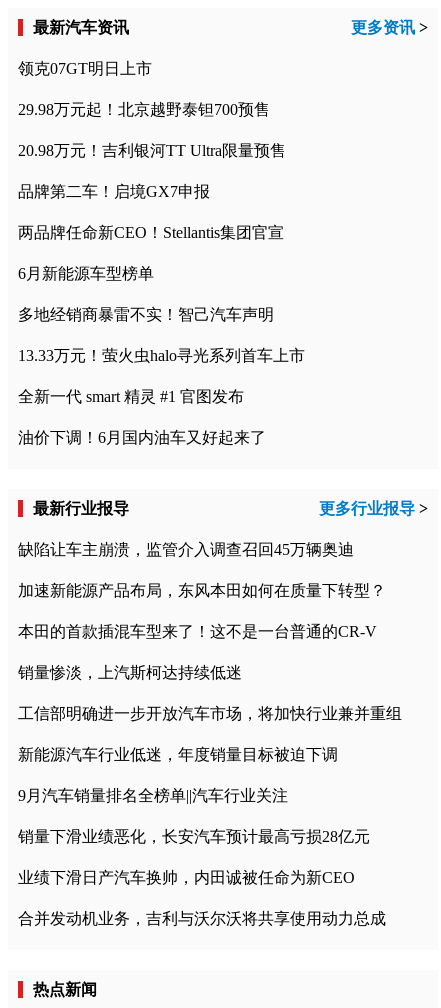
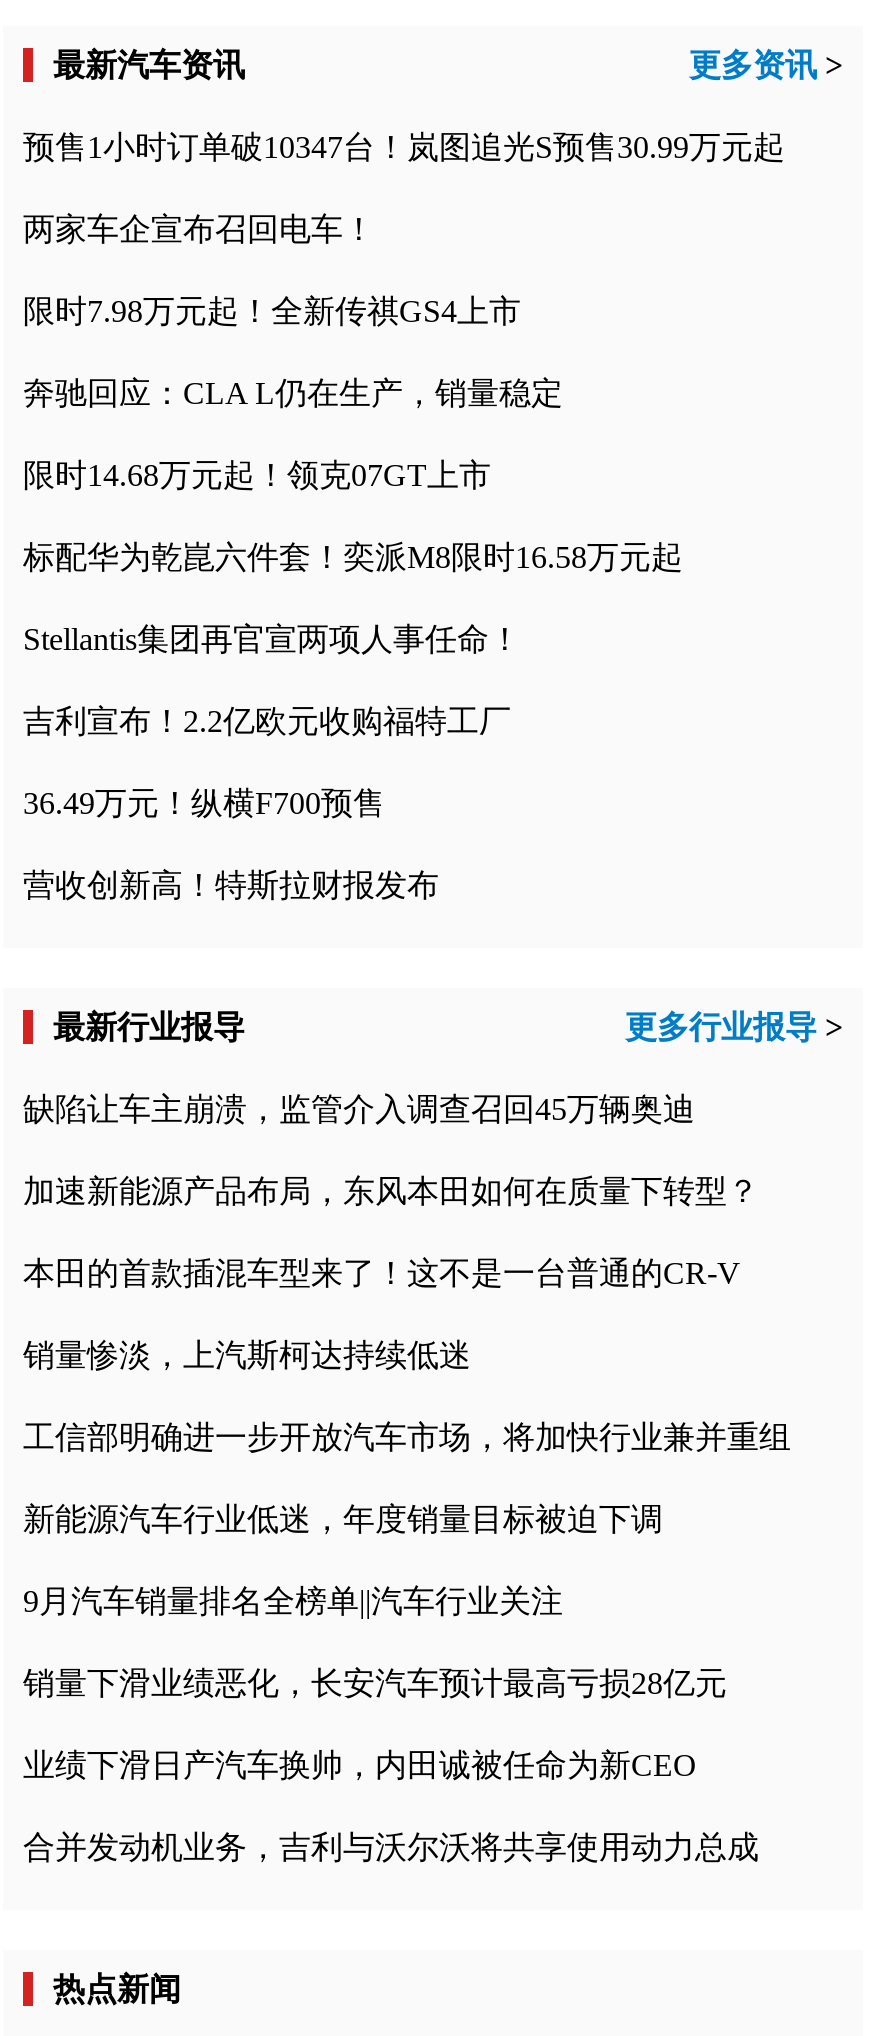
[18,60,152,77] 领克07GT明日上市 -> [23,131,785,165] 预售1小时订单破10347台！岚图追光S预售30.99万元起
[18,101,270,118] 29.98万元起！北京越野泰钽700预售 -> [23,213,375,247] 两家车企宣布召回电车！
[18,142,286,159] 20.98万元！吉利银河TT Ultra限量预售 -> [23,295,521,329] 限时7.98万元起！全新传祺GS4上市
[18,183,210,200] 品牌第二车！启境GX7申报 -> [23,377,563,411] 奔驰回应：CLA L仍在生产，销量稳定
[18,224,284,241] 两品牌任命新CEO！Stellantis集团官宣 -> [23,459,491,493] 限时14.68万元起！领克07GT上市
[18,265,154,282] 6月新能源车型榜单 -> [23,541,683,575] 标配华为乾崑六件套！奕派M8限时16.58万元起
[18,306,274,323] 多地经销商暴雷不实！智己汽车声明 -> [23,623,521,657] Stellantis集团再官宣两项人事任命！
[18,347,305,364] 13.33万元！萤火虫halo寻光系列首车上市 -> [23,705,511,739] 吉利宣布！2.2亿欧元收购福特工厂
[18,388,244,405] 全新一代 smart 精灵 #1 官图发布 -> [23,787,385,821] 36.49万元！纵横F700预售
[18,429,266,446] 油价下调！6月国内油车又好起来了 -> [23,869,439,903] 营收创新高！特斯拉财报发布

